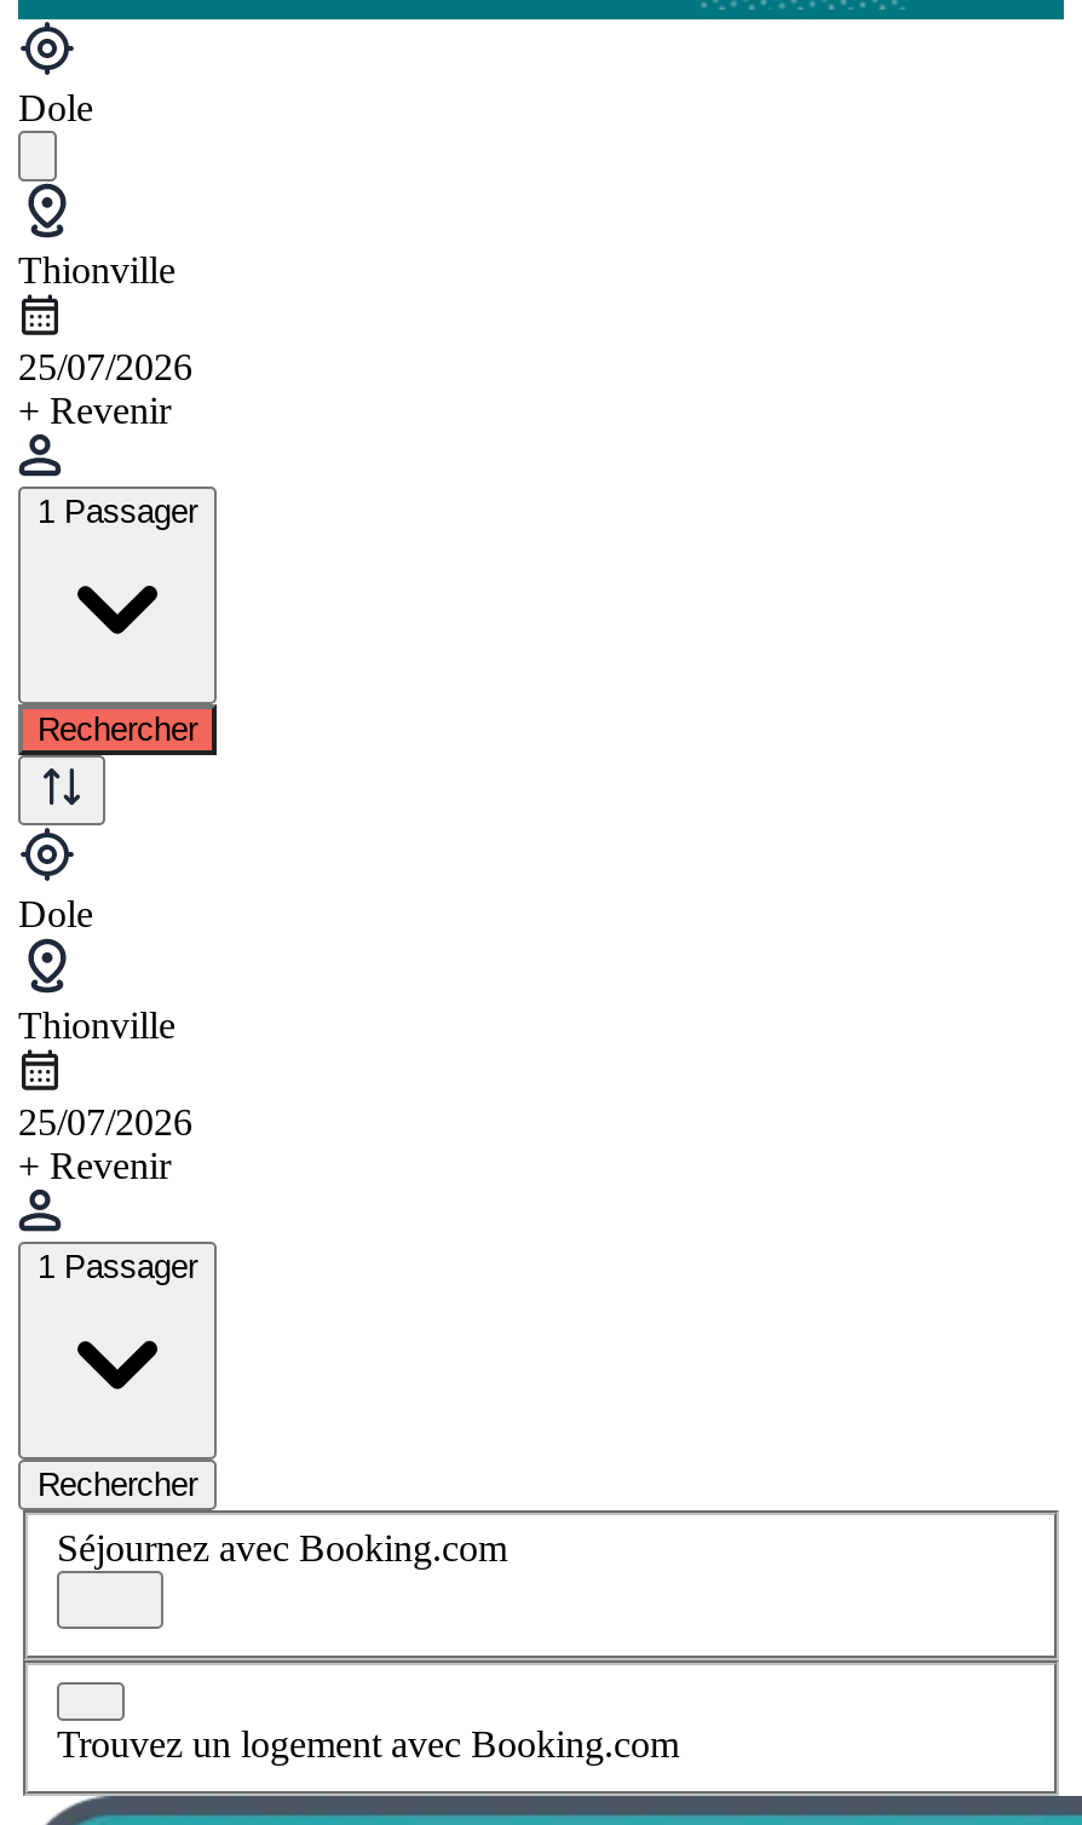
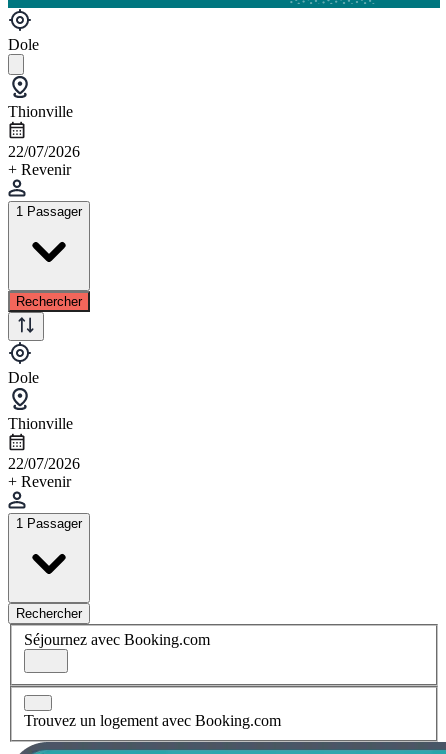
[18,346,192,387] 25/07/2026 -> [8,143,80,160] 22/07/2026
[18,1101,192,1142] 25/07/2026 -> [8,455,80,472] 22/07/2026

